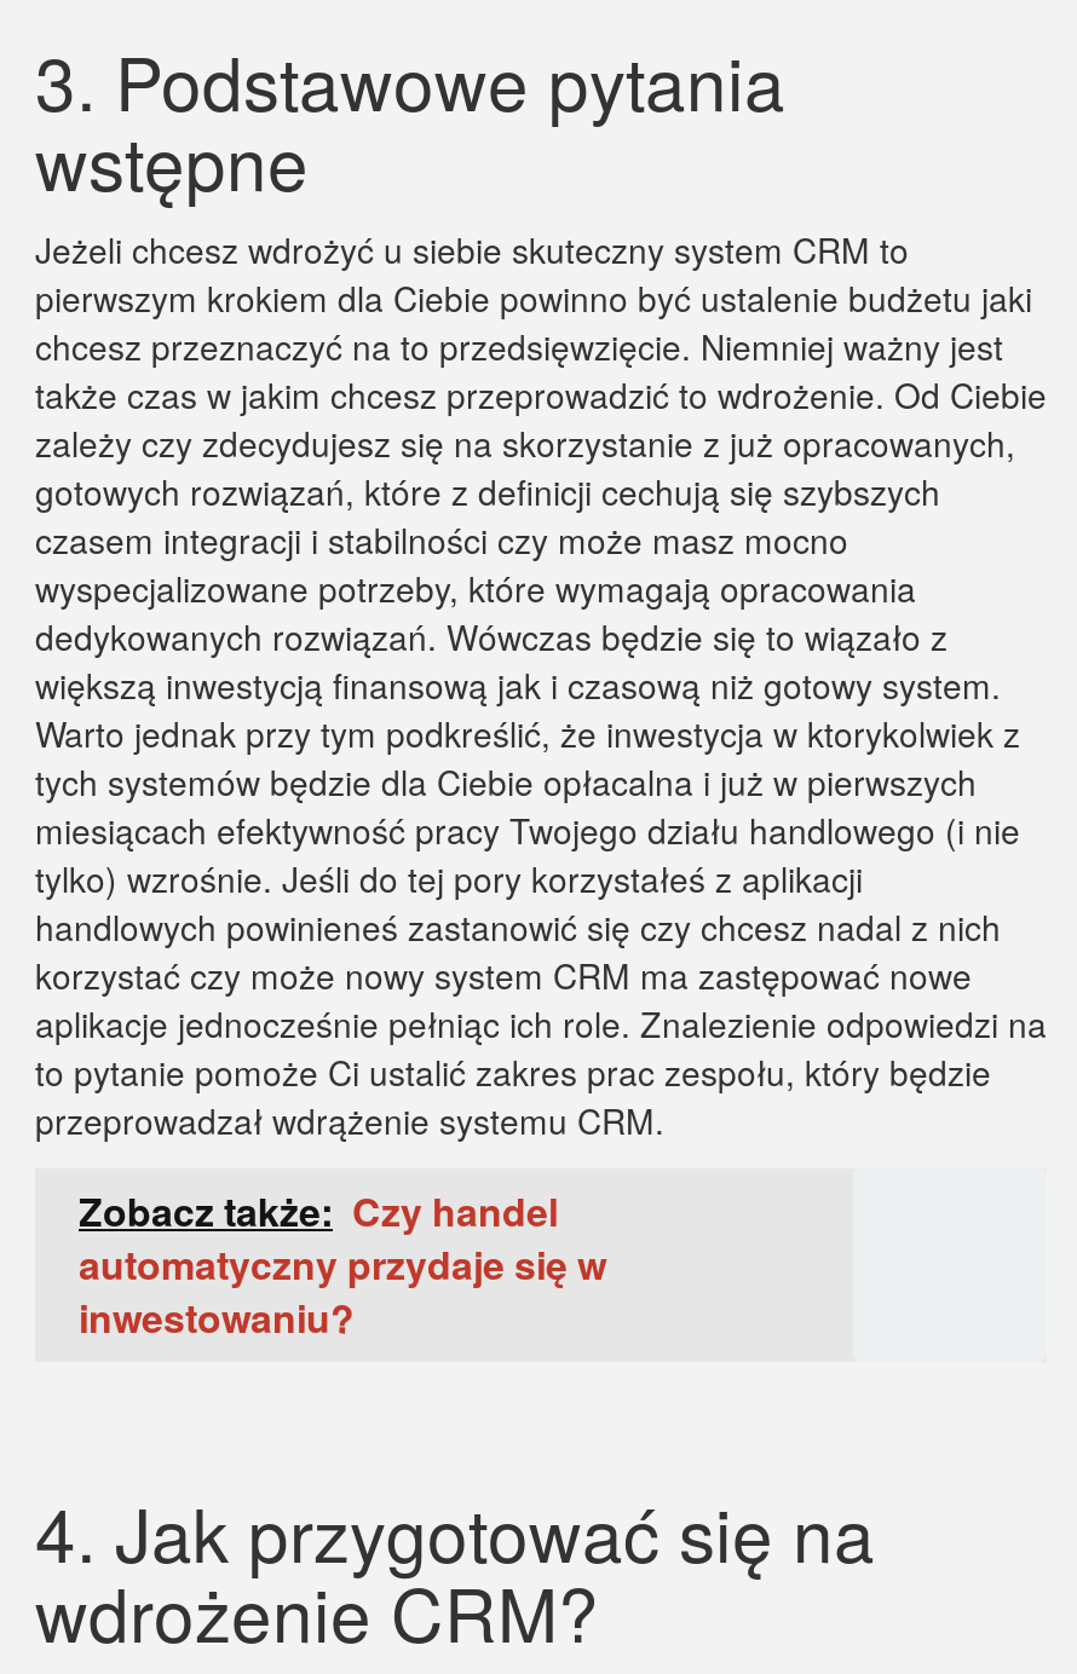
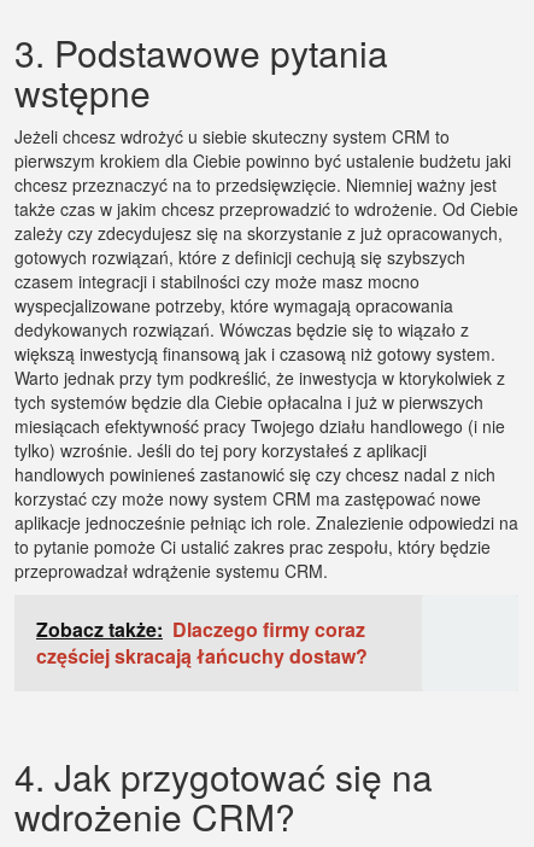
[79,1183,606,1345] Zobacz także: Czy handel | automatyczny przydaje się w | inwestowaniu? -> [36,615,368,670] Zobacz także: Dlaczego firmy coraz | częściej skracają łańcuchy dostaw?

